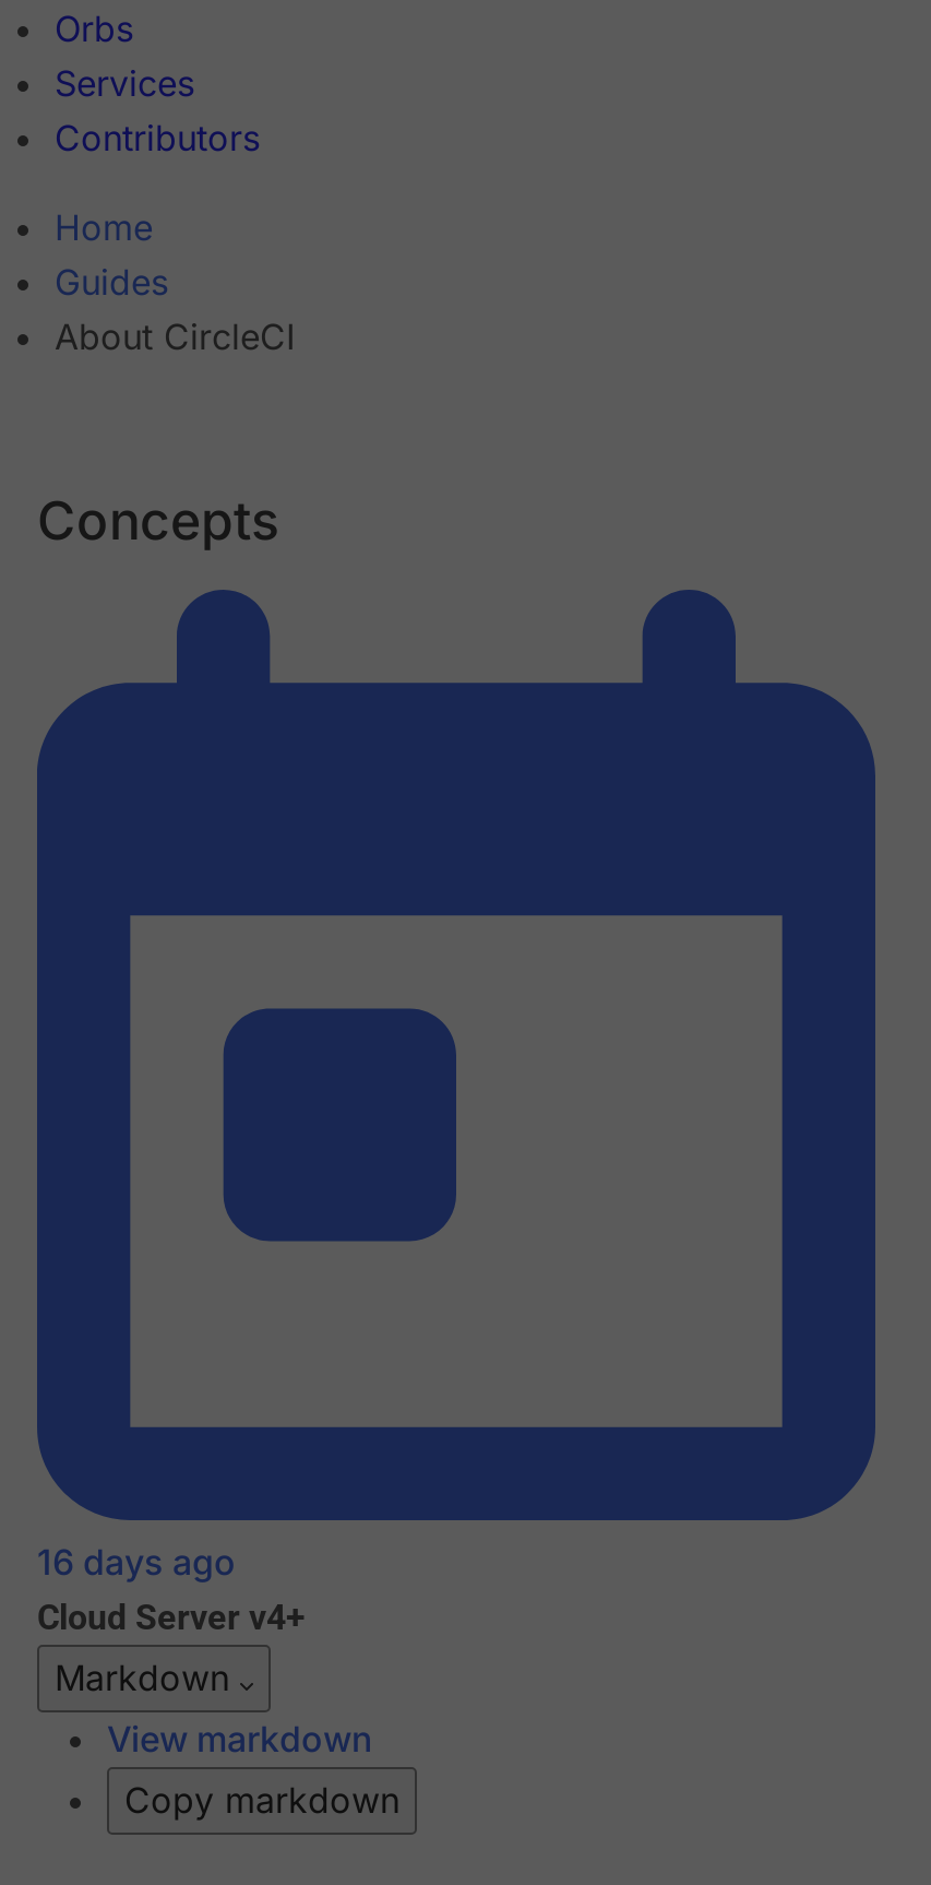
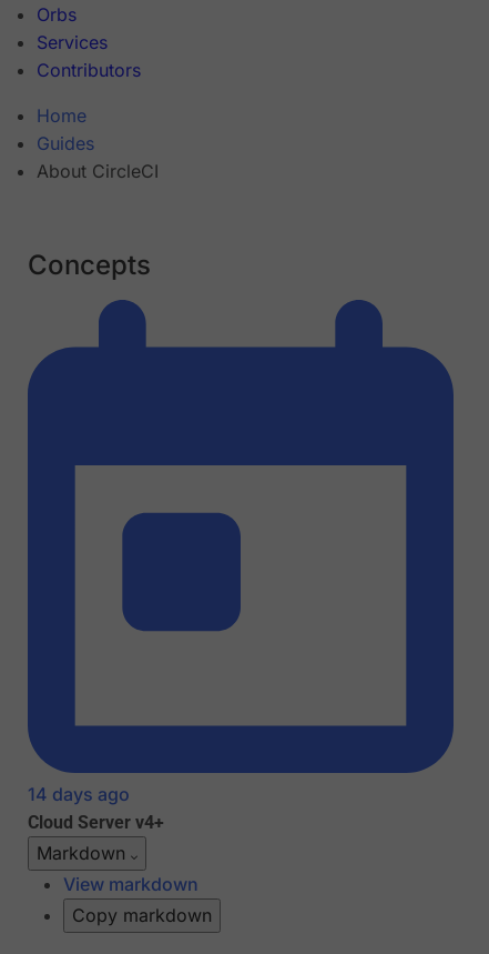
[37,1541,236,1585] 16 days ago -> [28,784,130,806] 14 days ago

